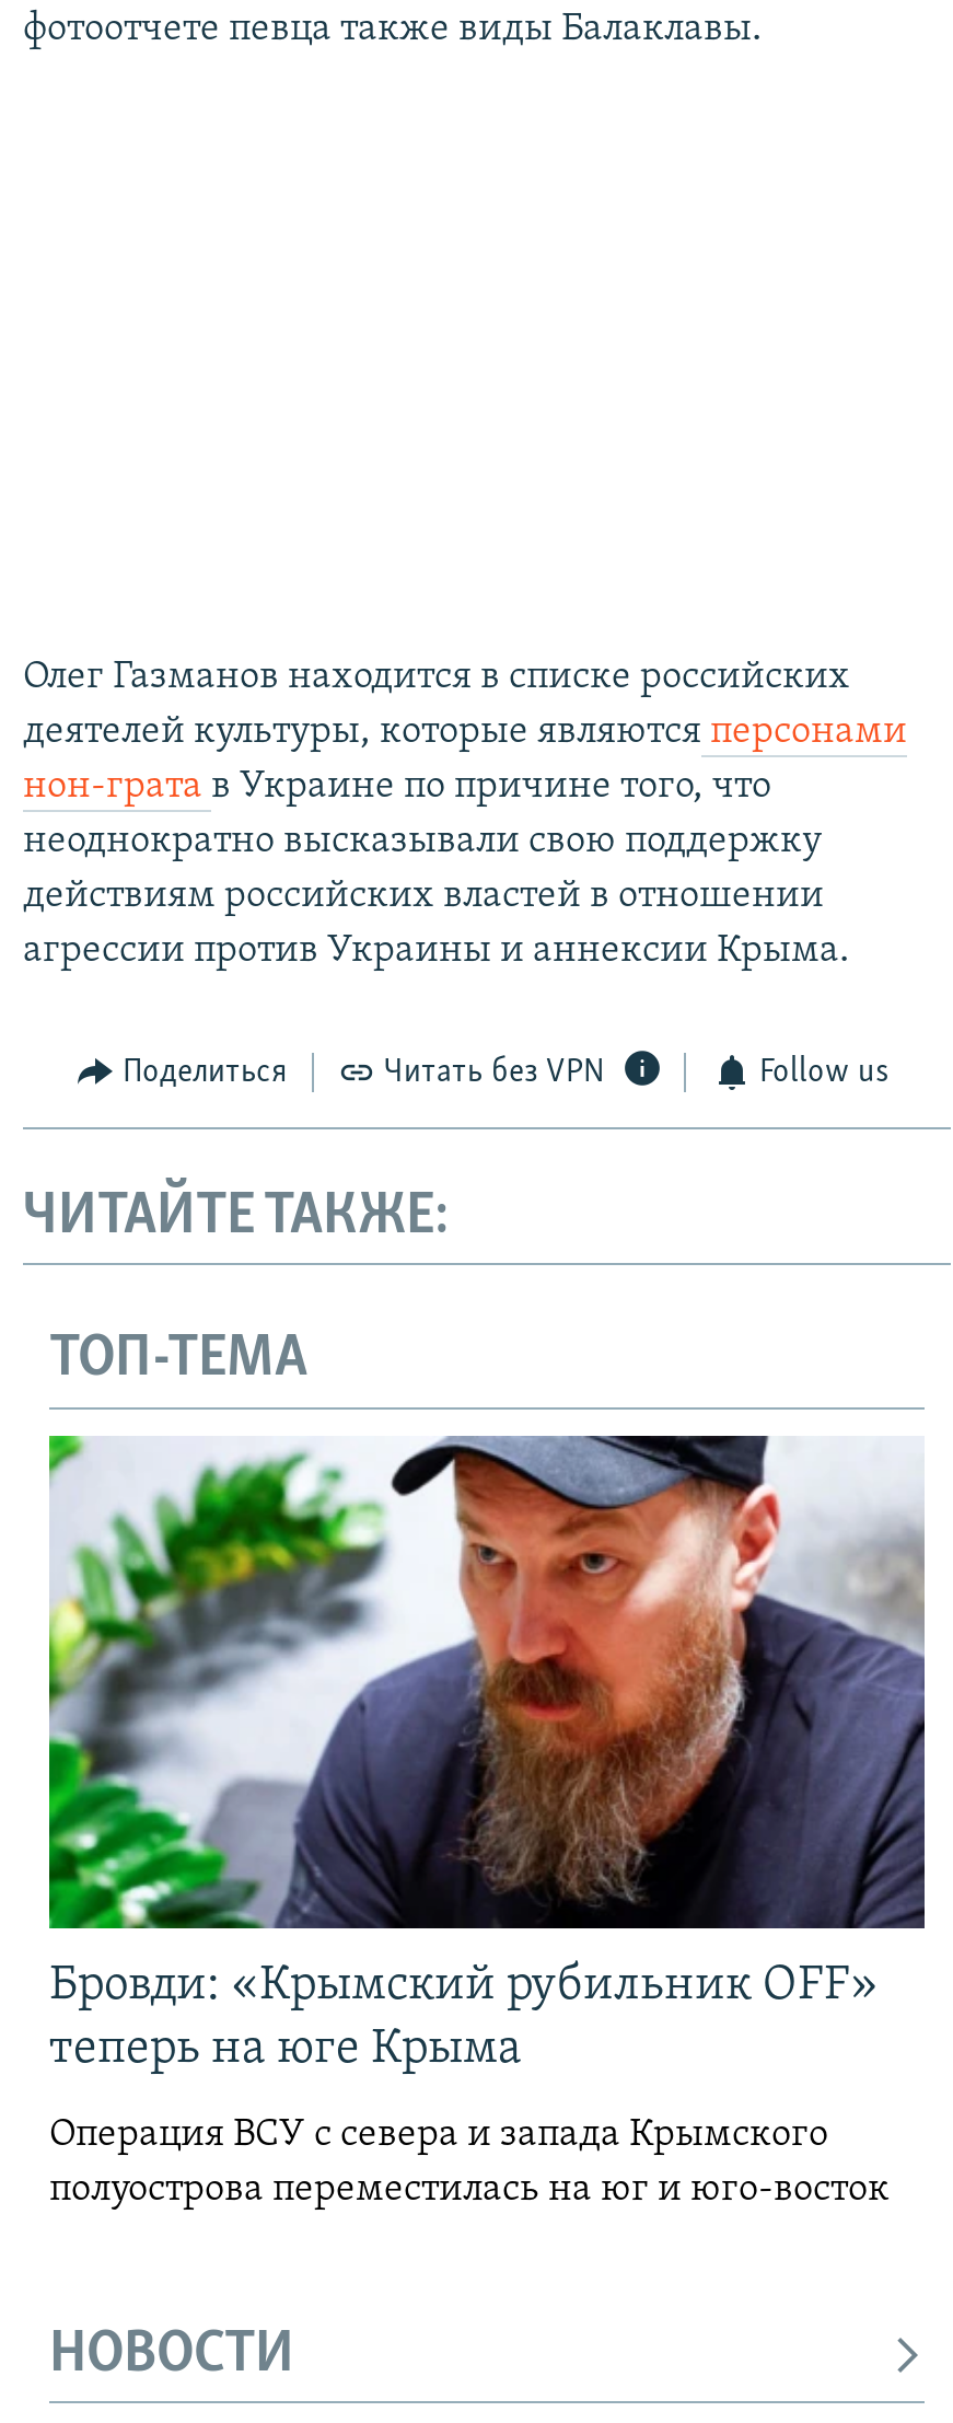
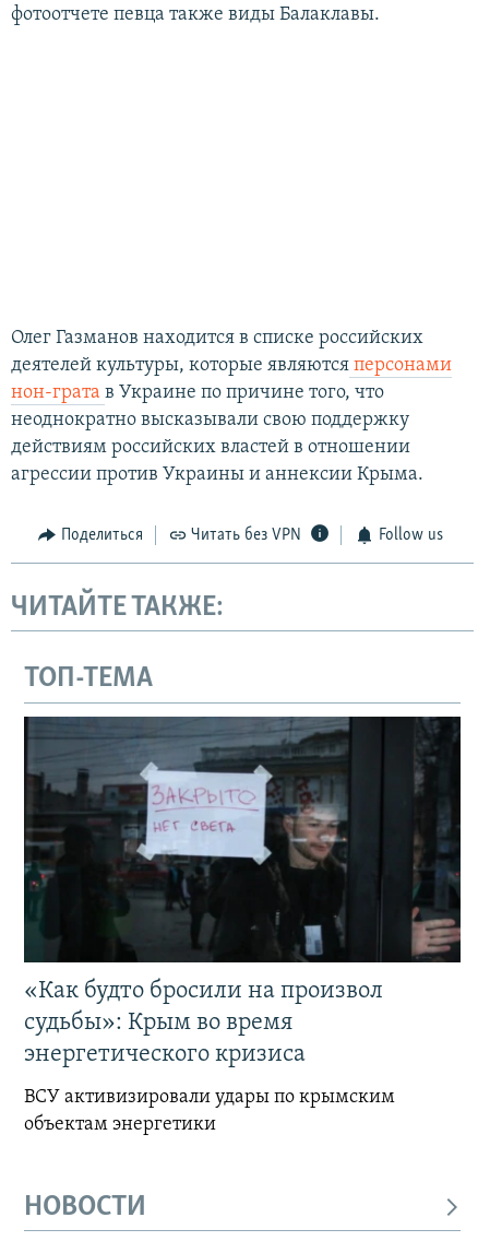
[47,1434,927,2075] [image] | Бровди: «Крымский рубильник OFF» | теперь на юге Крыма -> [23,716,462,1067] [image] | «Как будто бросили на произвол | судьбы»: Крым во время | энергетического кризиса
[49,2114,890,2210] Операция ВСУ с севера и запада Крымского | полуострова переместилась на юг и юго-восток -> [24,1087,395,1135] ВСУ активизировали удары по крымским | объектам энергетики

